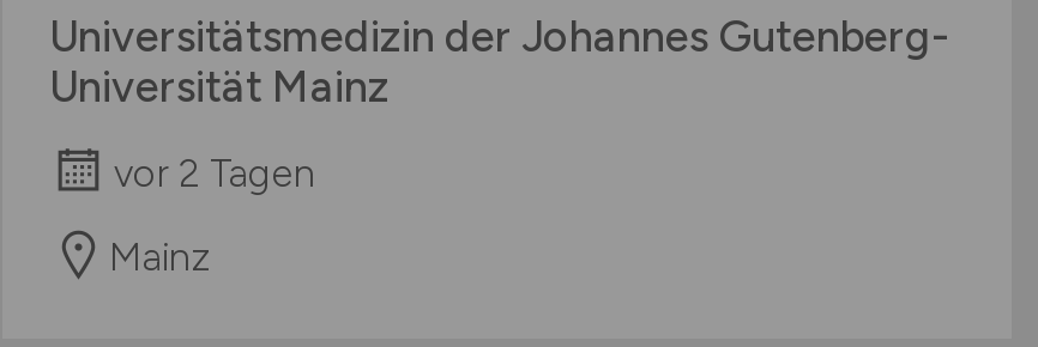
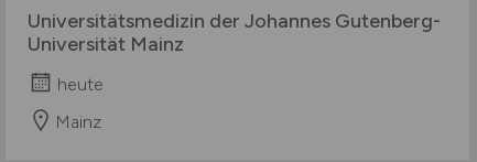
[114,151,315,197] vor 2 Tagen -> [57,73,103,94] heute

